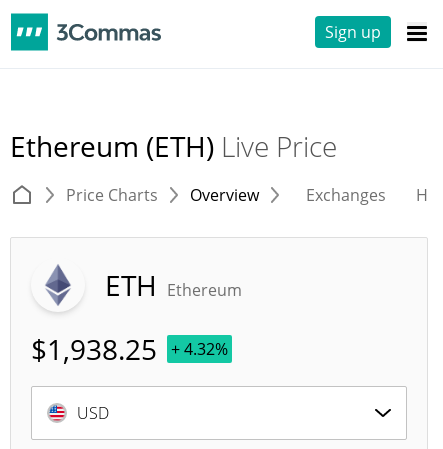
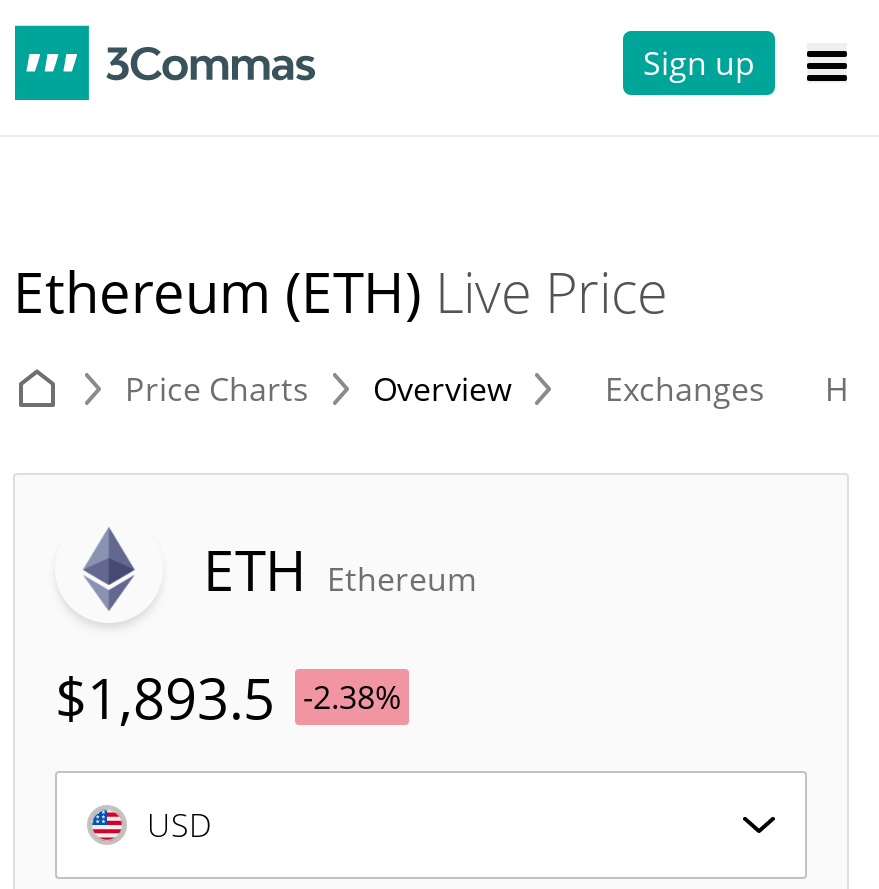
[31,330,228,368] $1,938.25 | + 4.32% -> [55,659,401,735] $1,893.5 | -2.38%

